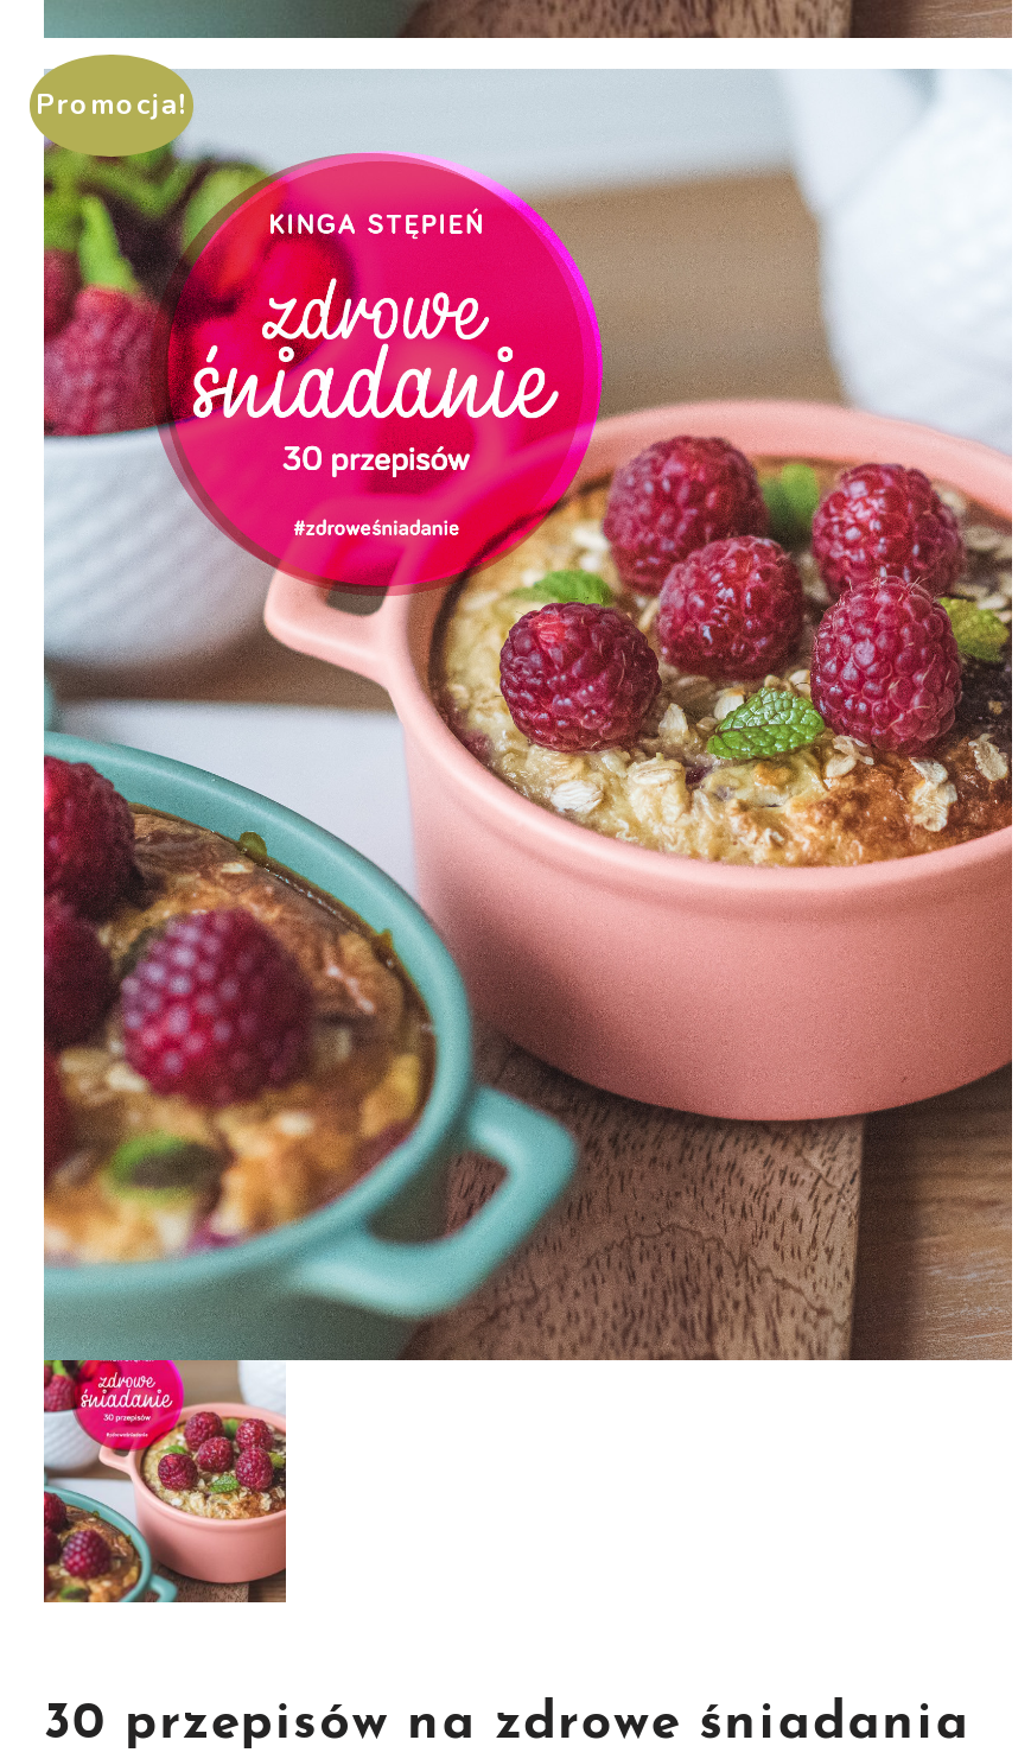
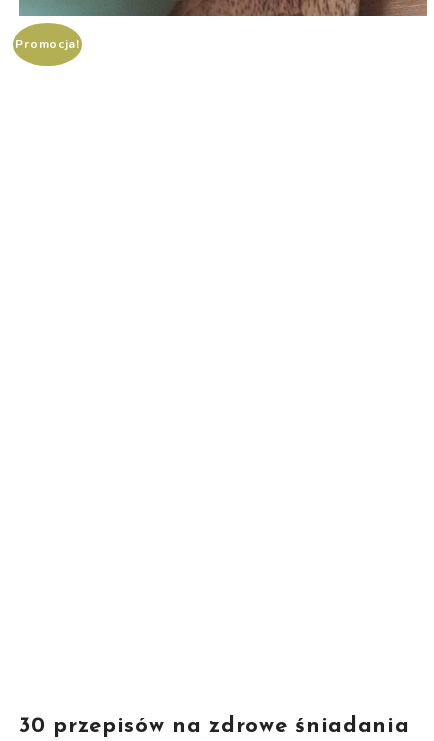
[42,69,1014,1605] [image] -> none

